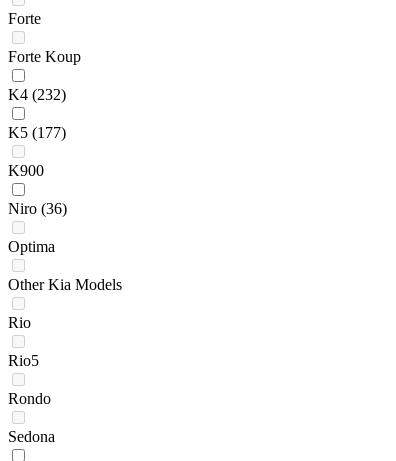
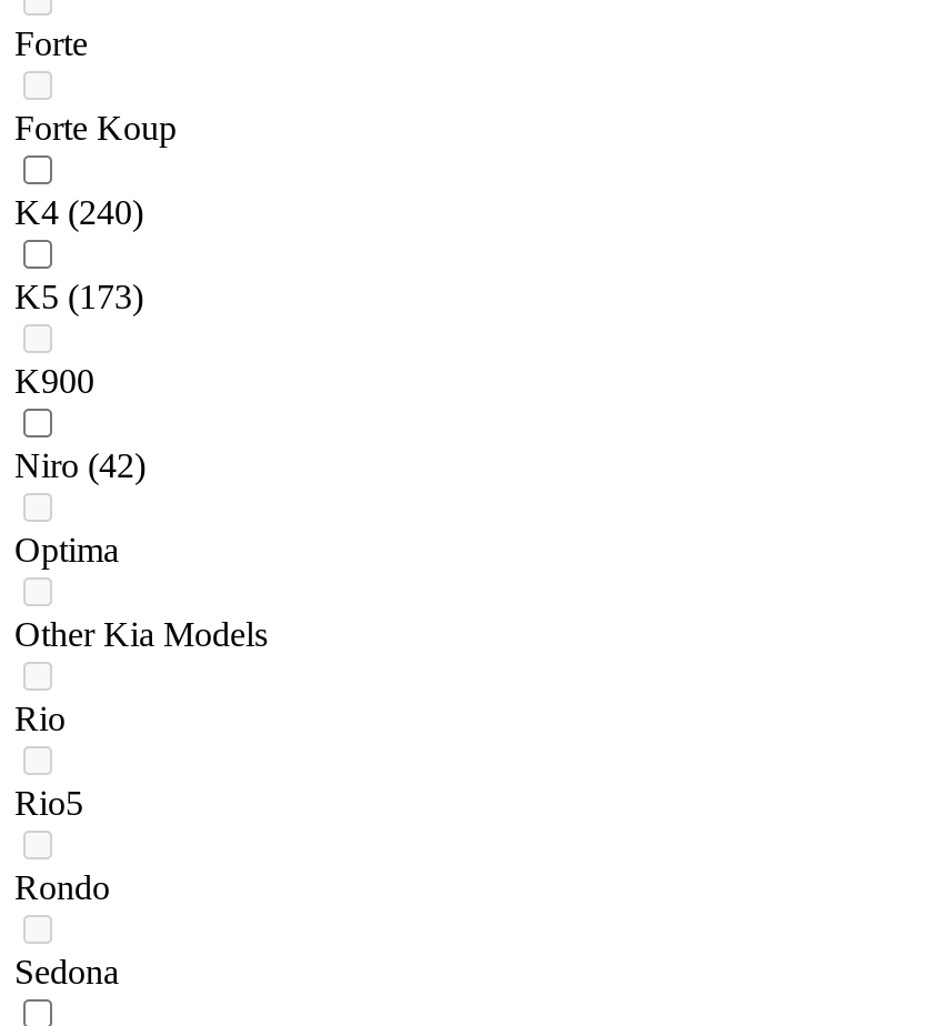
[8,86,66,103] K4 (232) -> [14,194,143,232] K4 (240)
[8,124,66,141] K5 (177) -> [14,278,143,316] K5 (173)
[8,200,67,217] Niro (36) -> [14,447,146,485] Niro (42)

